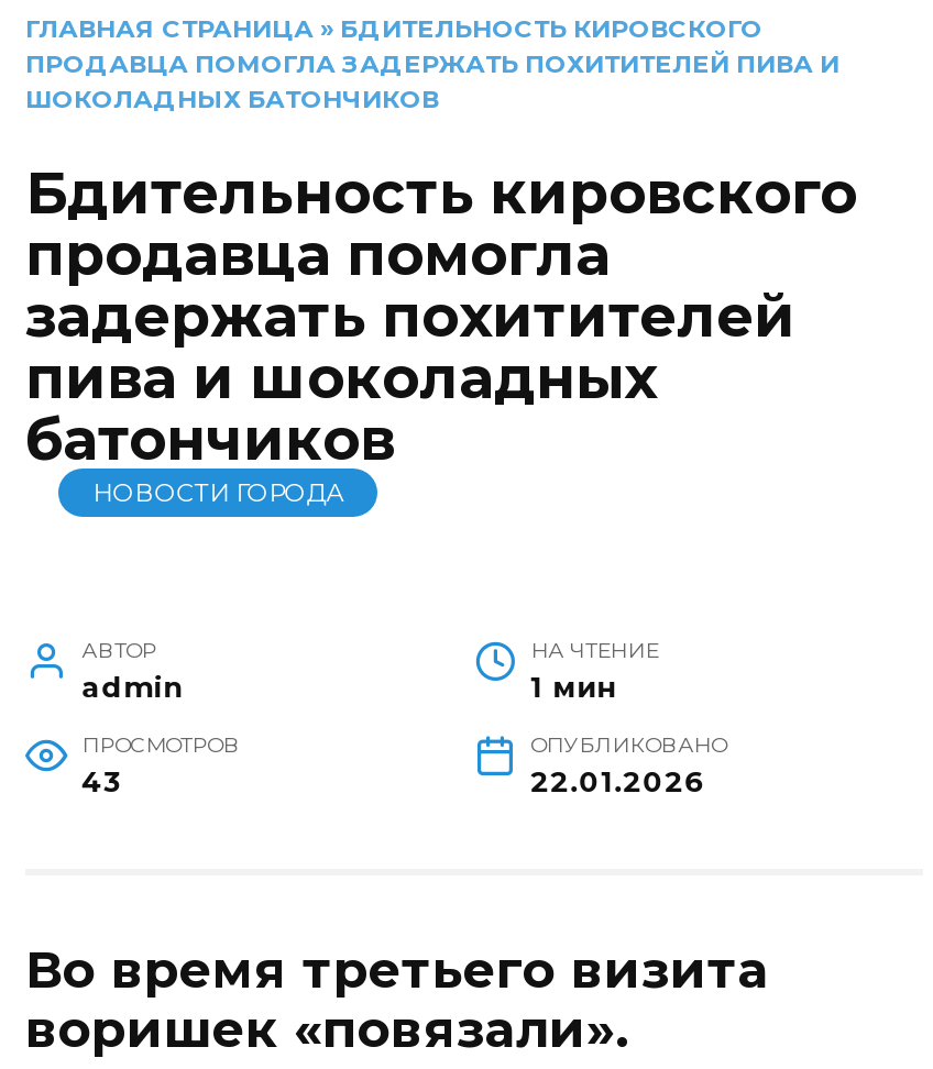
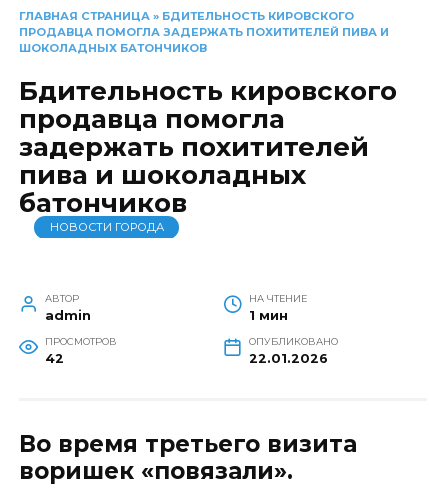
[82,765,123,798] 43 -> [45,351,64,366] 42

